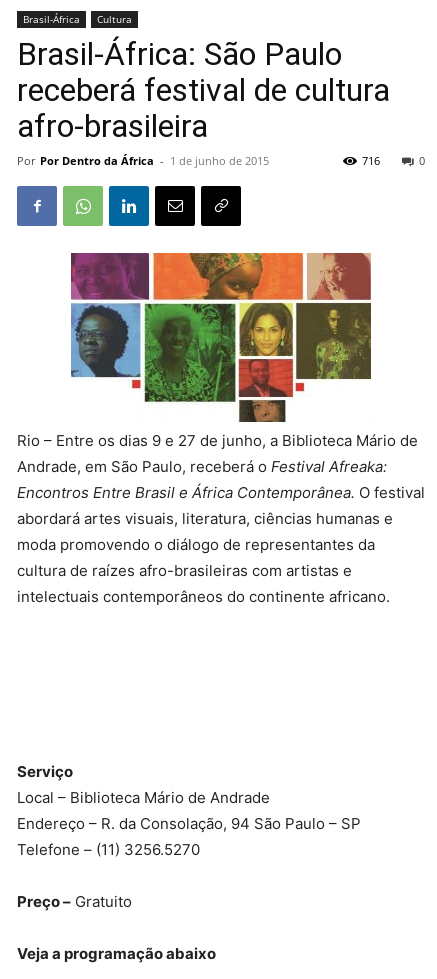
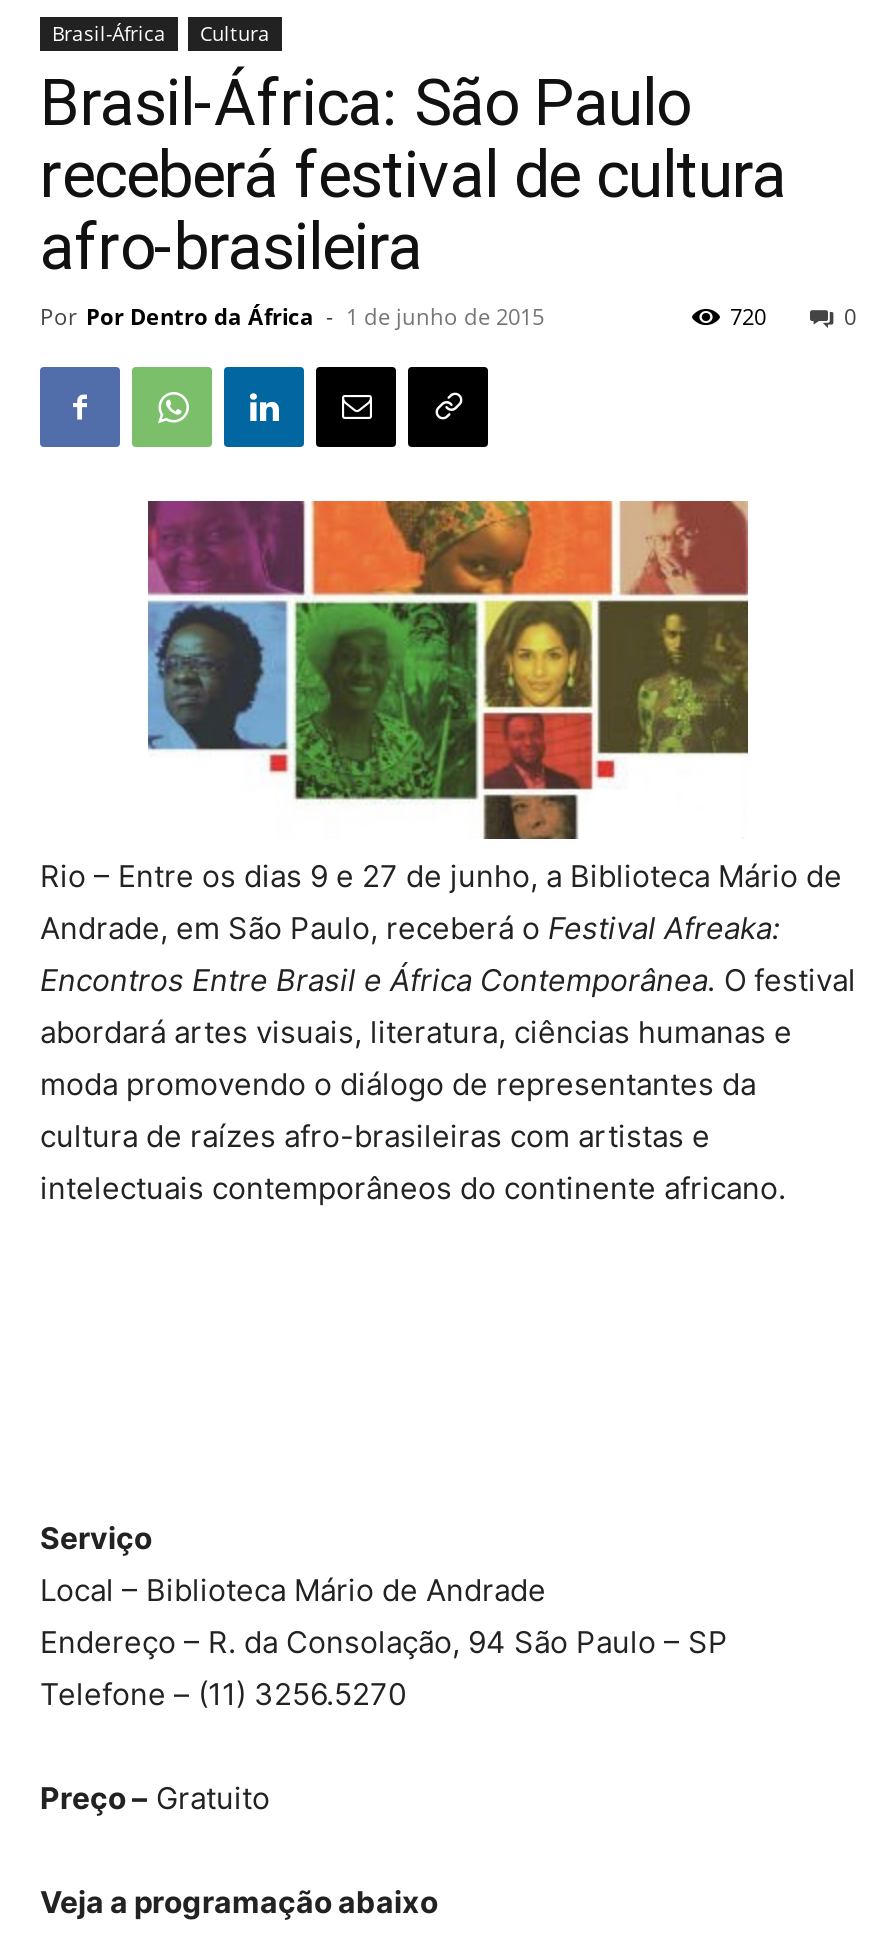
[362,153,380,168] 716 -> [730,301,766,331] 720

